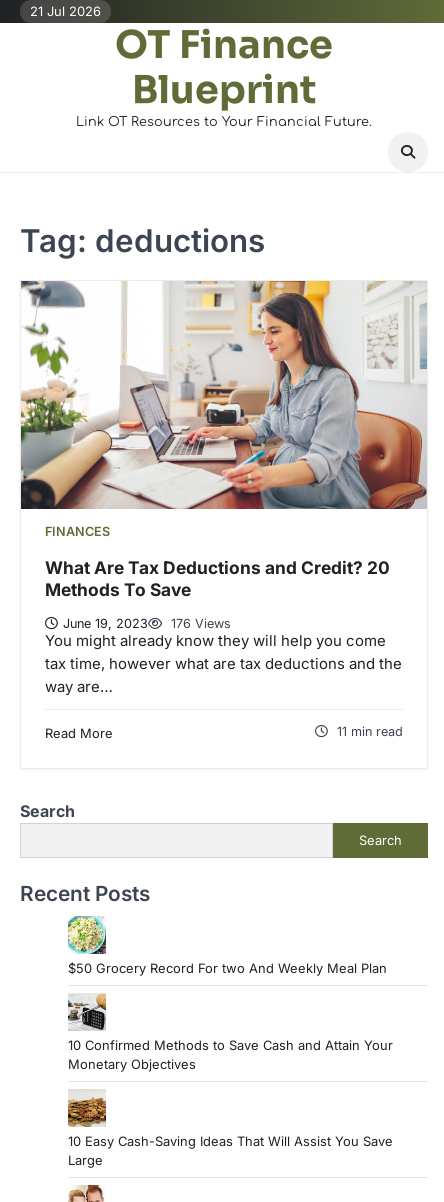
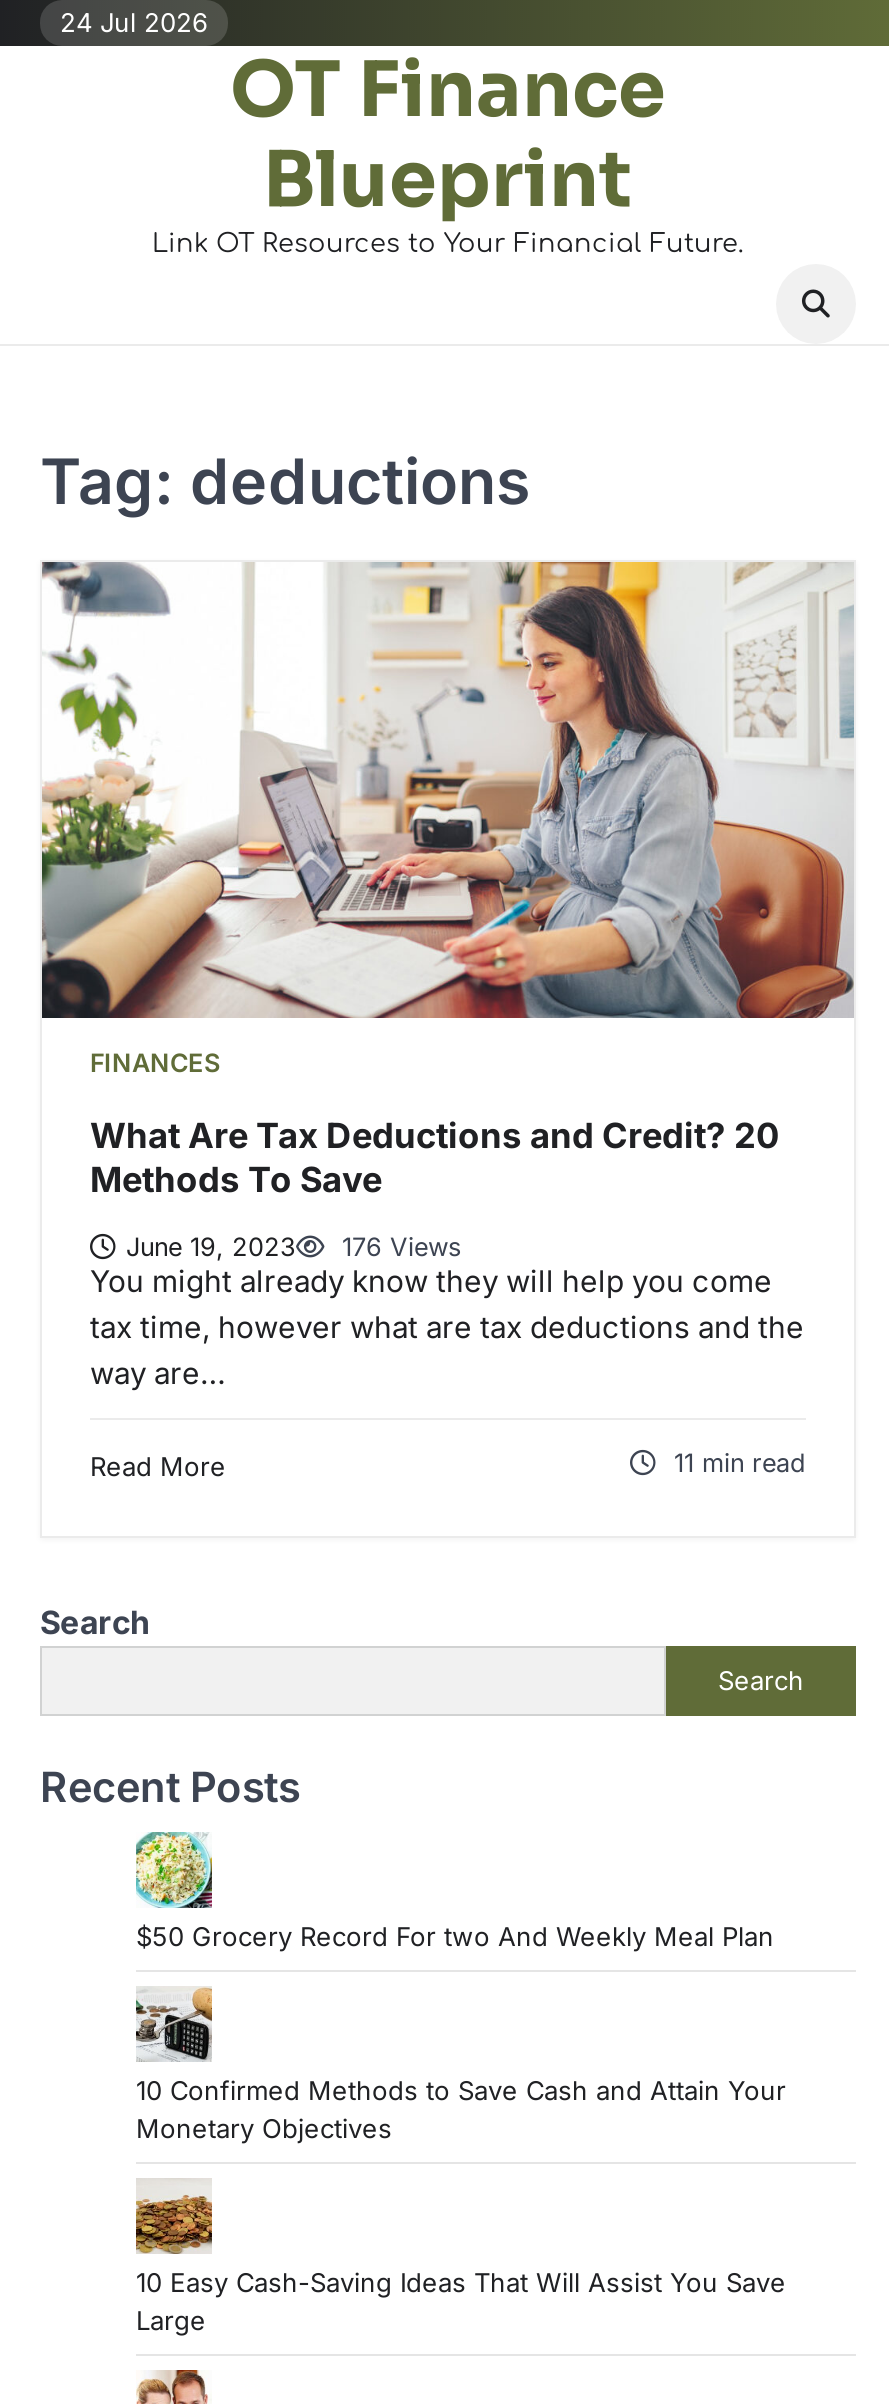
[30,3,101,19] 21 Jul 2026 -> [60,6,208,38] 24 Jul 2026

